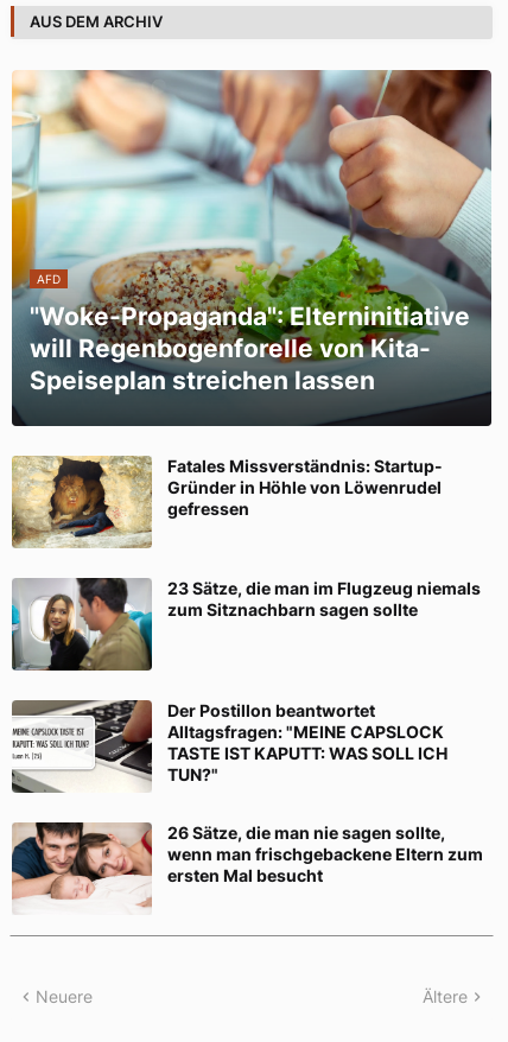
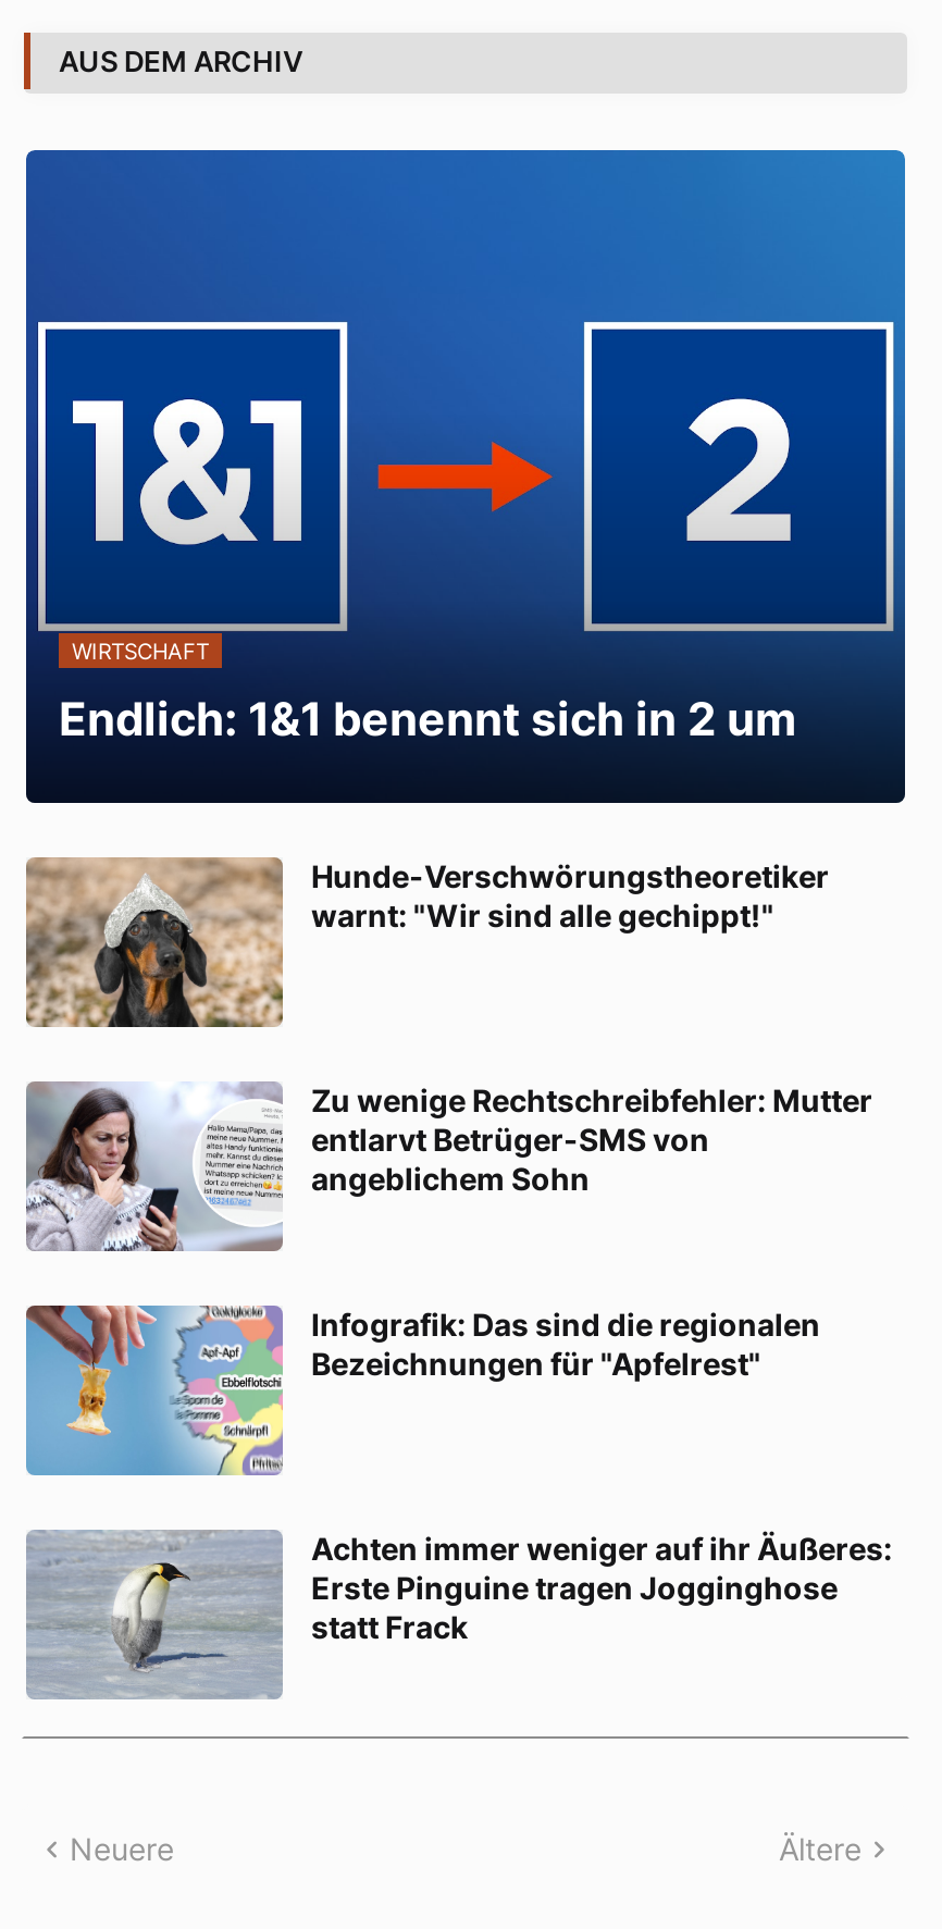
[11,69,493,426] [image] | AFD -> [24,148,907,801] [image] | WIRTSCHAFT
[30,301,470,395] "Woke-Propaganda": Elterninitiative | will Regenbogenforelle von Kita- | Speiseplan streichen lassen -> [59,692,796,746] Endlich: 1&1 benennt sich in 2 um
[12,456,443,548] [image] | Fatales Missverständnis: Startup- | Gründer in Höhle von Löwenrudel | gefressen -> [26,857,829,1029] [image] | Hunde-Verschwörungstheoretiker | warnt: "Wir sind alle gechippt!"
[11,577,481,672] [image] | 23 Sätze, die man im Flugzeug niemals | zum Sitznachbarn sagen sollte -> [26,1081,872,1253] [image] | Zu wenige Rechtschreibfehler: Mutter | entlarvt Betrüger-SMS von | angeblichem Sohn
[11,699,447,794] [image] | Der Postillon beantwortet | Alltagsfragen: "MEINE CAPSLOCK | TASTE IST KAPUTT: WAS SOLL ICH | TUN?" -> [24,1303,820,1477] [image] | Infografik: Das sind die regionalen | Bezeichnungen für "Apfelrest"
[12,821,483,914] [image] | 26 Sätze, die man nie sagen sollte, | wenn man frischgebackene Eltern zum | ersten Mal besucht -> [26,1530,892,1699] [image] | Achten immer weniger auf ihr Äußeres: | Erste Pinguine tragen Jogginghose | statt Frack

